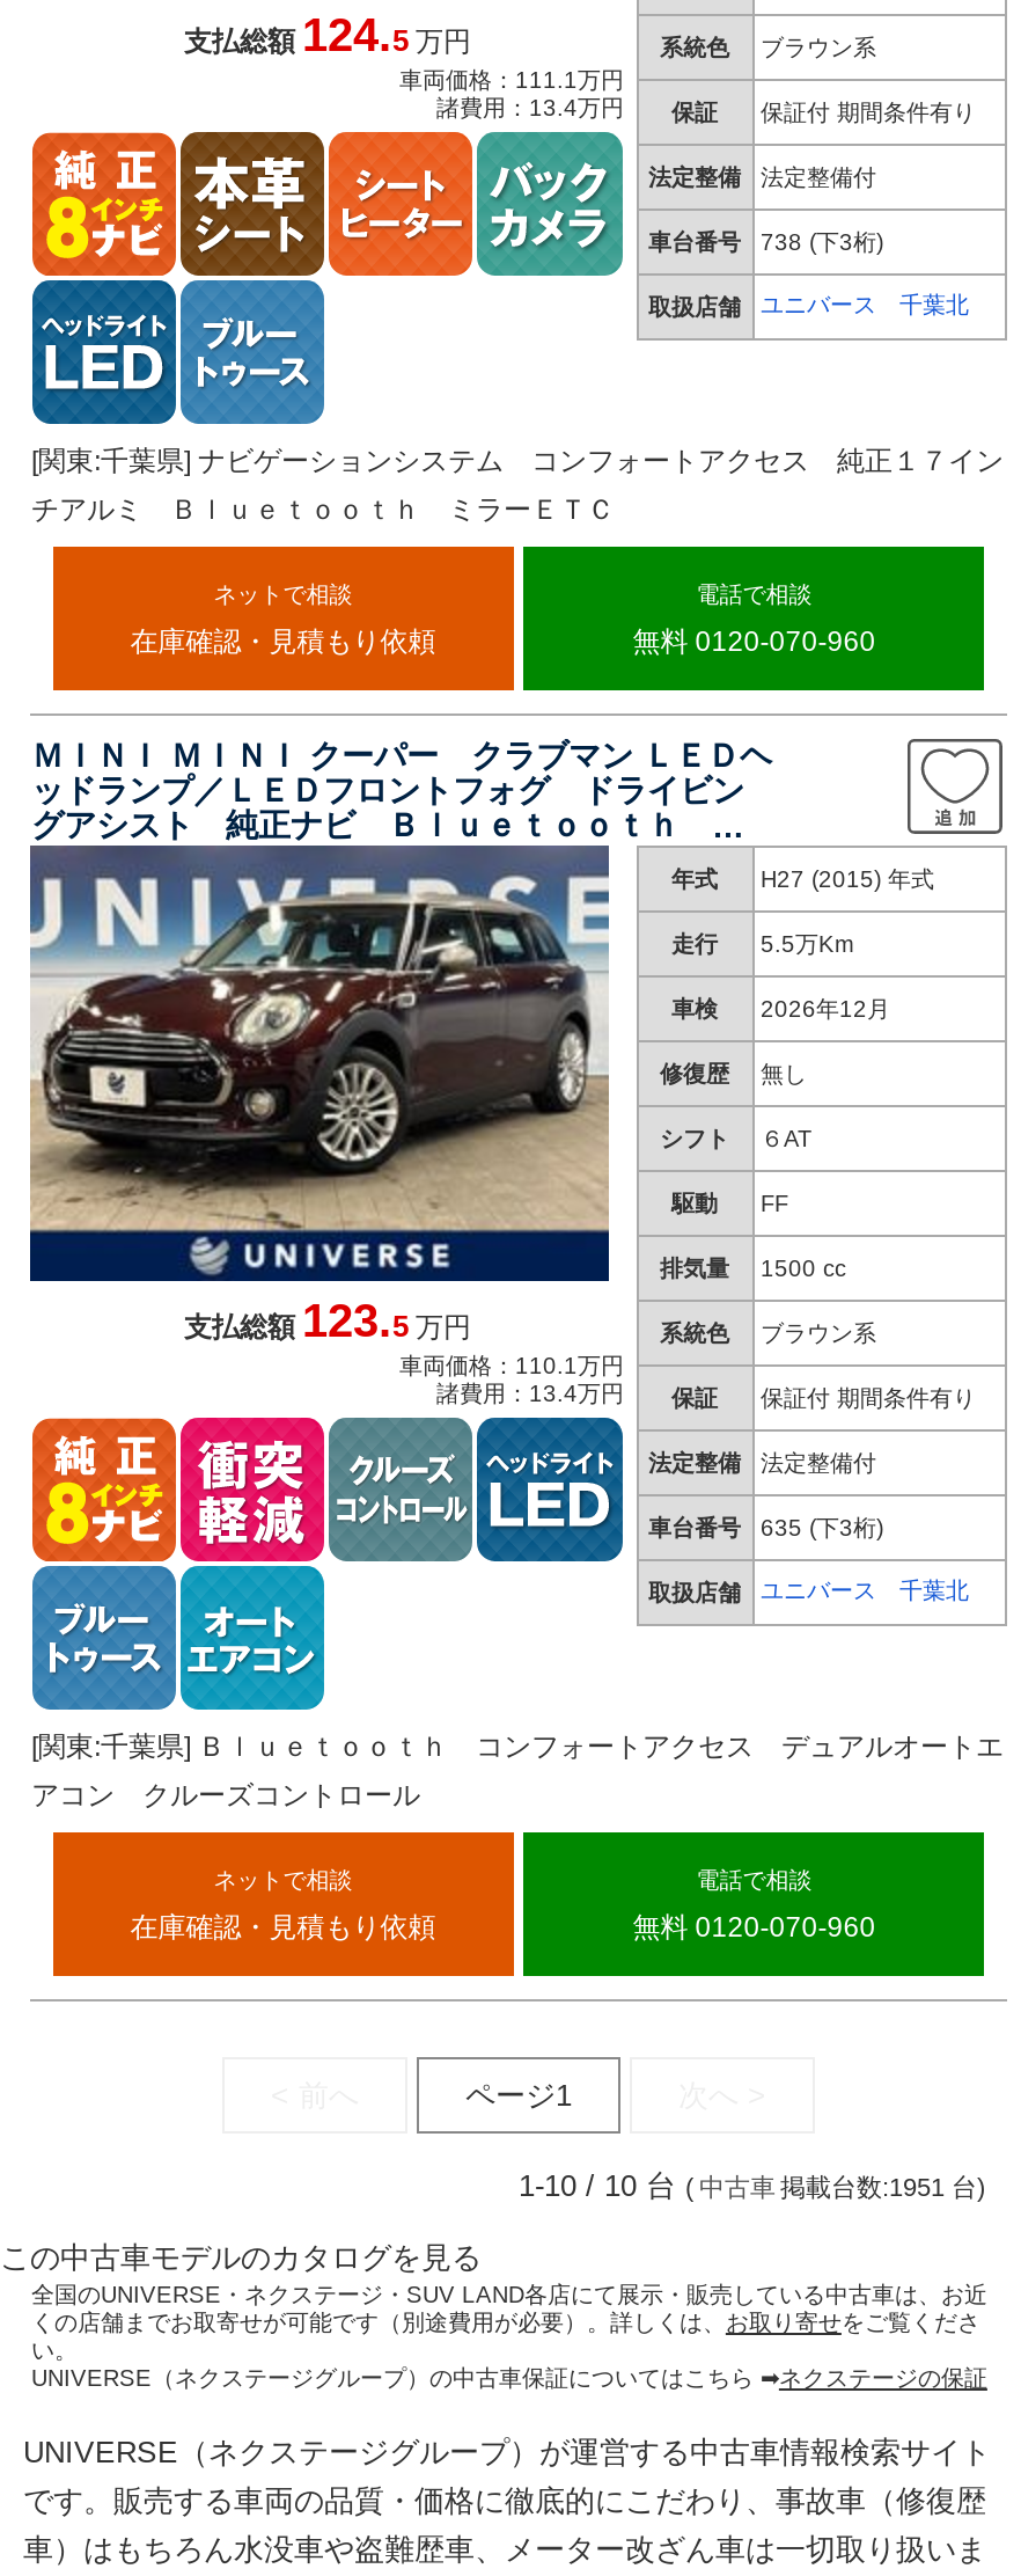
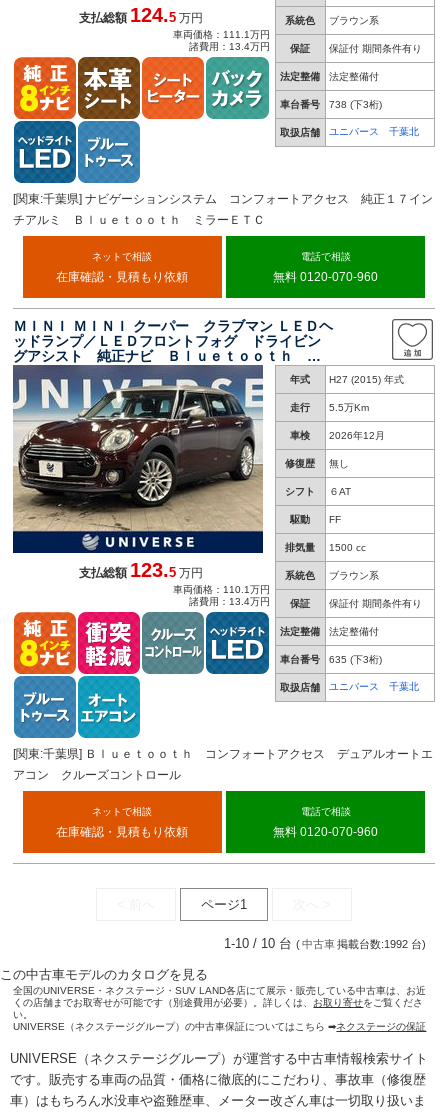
[519,2169,986,2204] 1-10 / 10 台( 中古車 掲載台数:1951 台) -> [224,936,426,951] 1-10 / 10 台( 中古車 掲載台数:1992 台)

